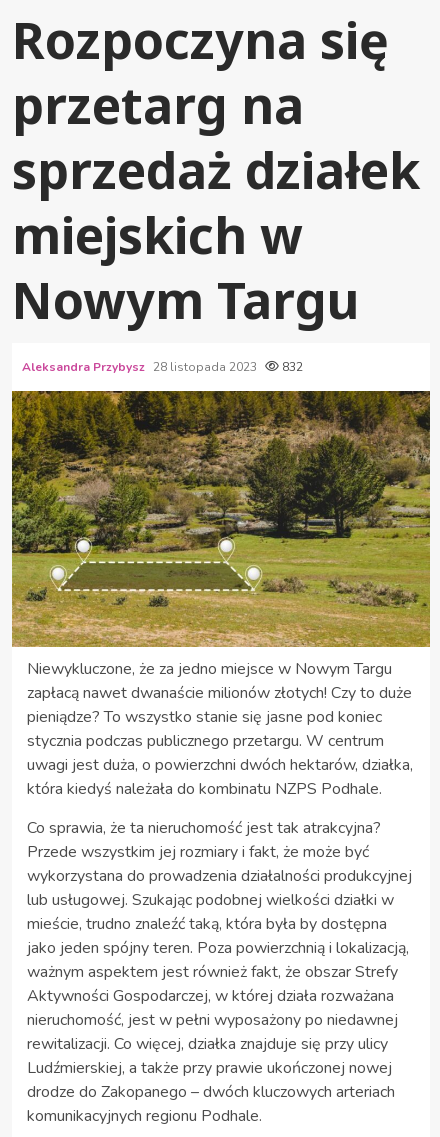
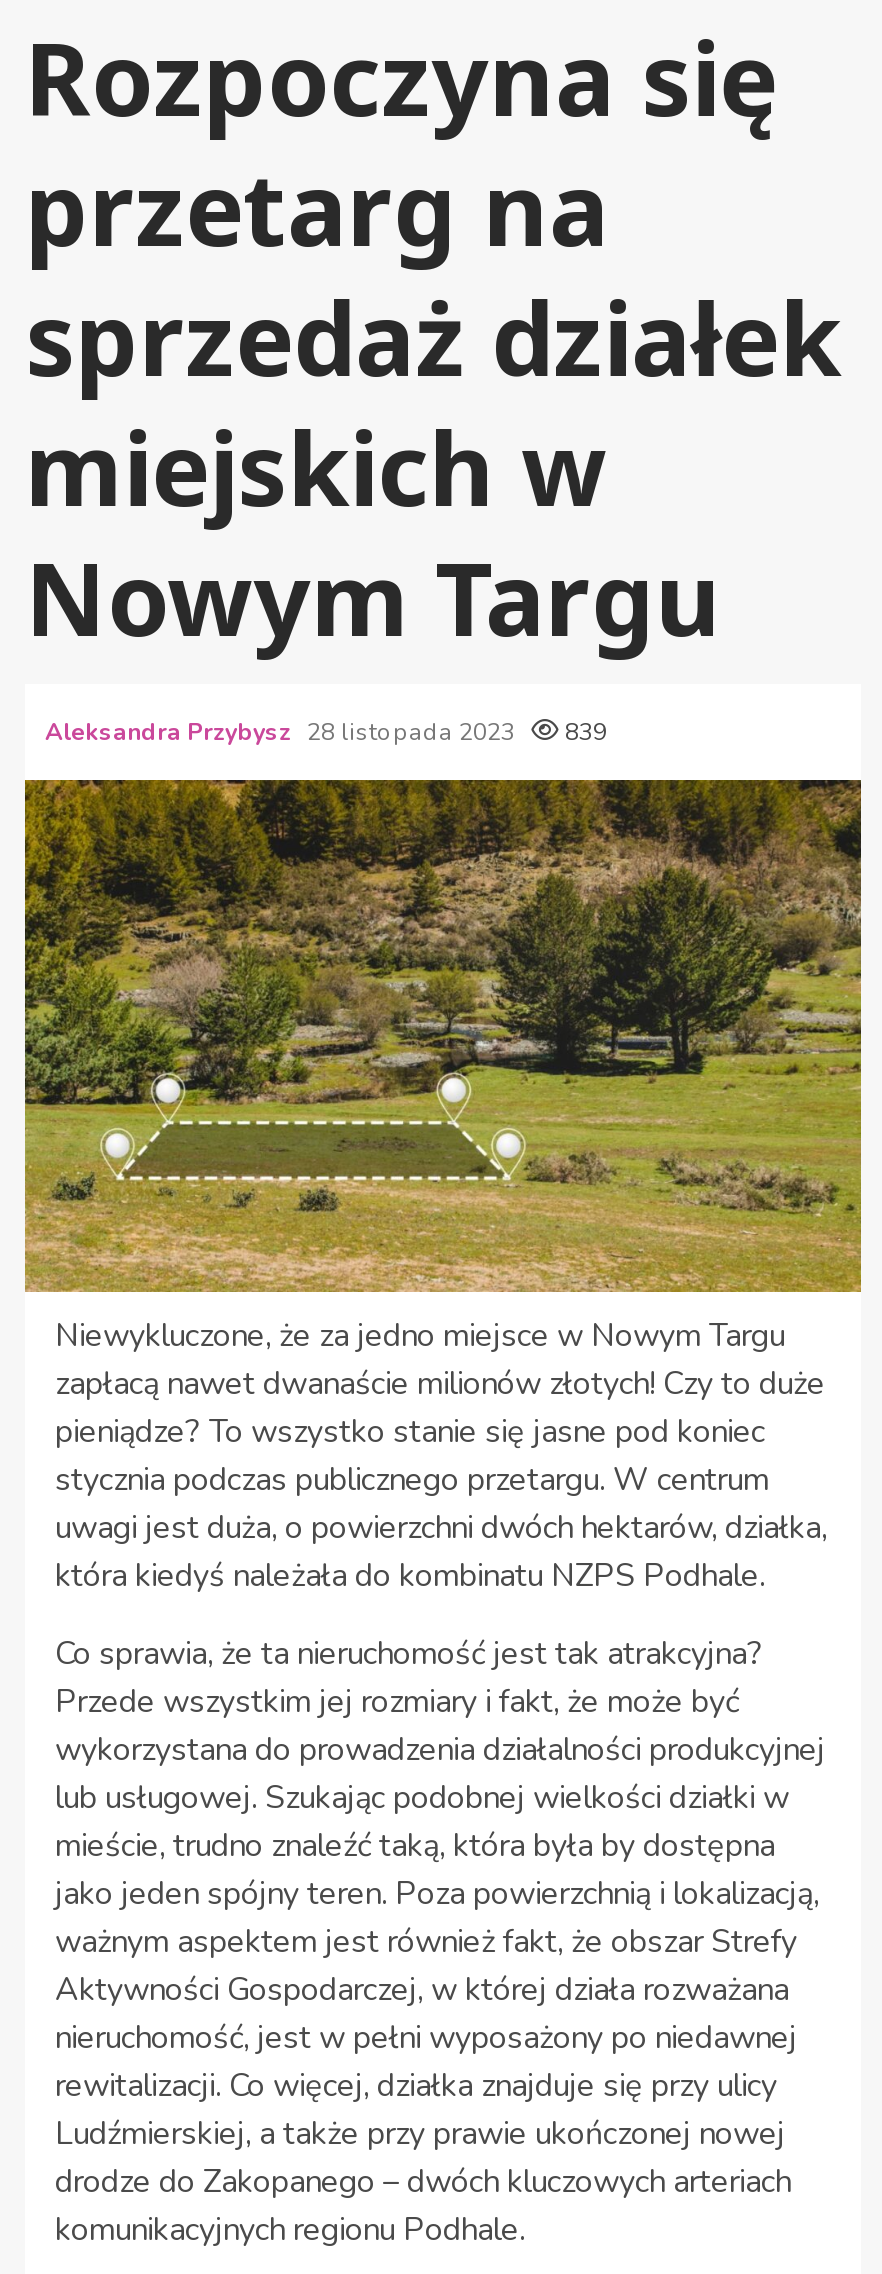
[22,359,303,375] Aleksandra Przybysz 28 listopada 2023 832 -> [45,716,607,748] Aleksandra Przybysz 28 listopada 2023 839

